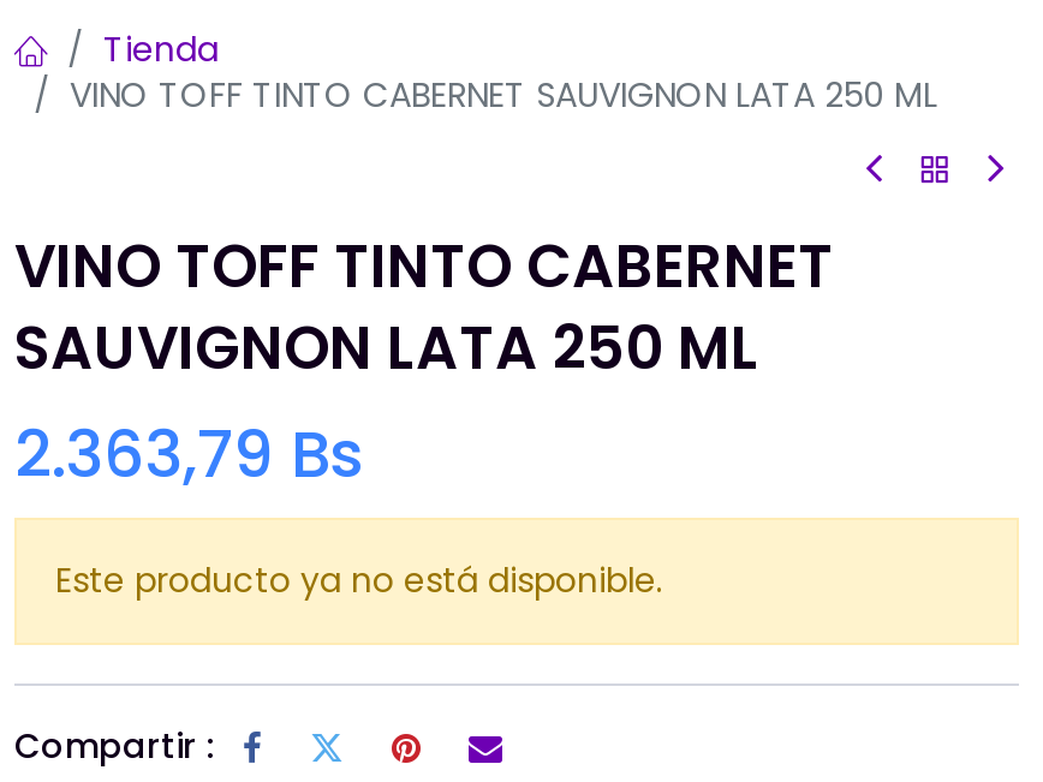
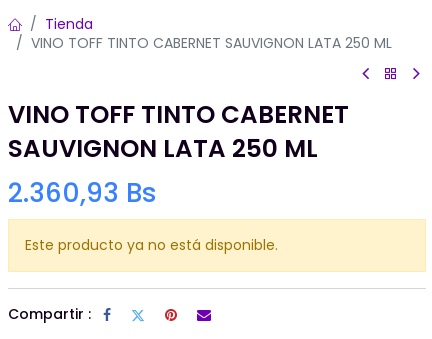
[14,410,365,499] 2.363,79 Bs -> [8,174,157,211] 2.360,93 Bs

